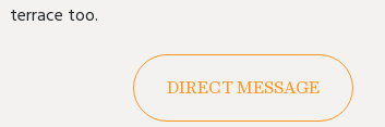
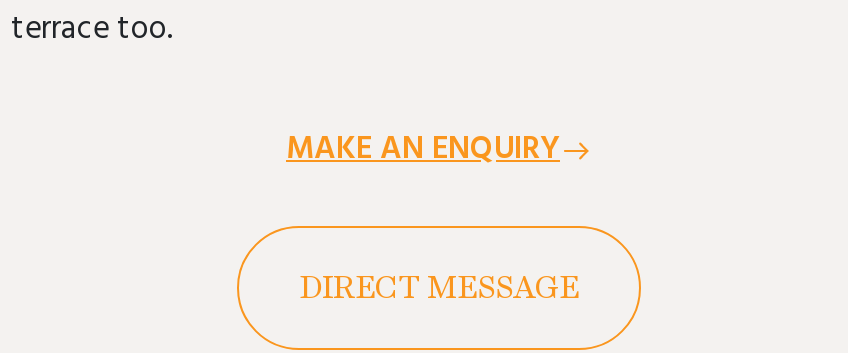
none -> [286,124,560,176] MAKE AN ENQUIRY

